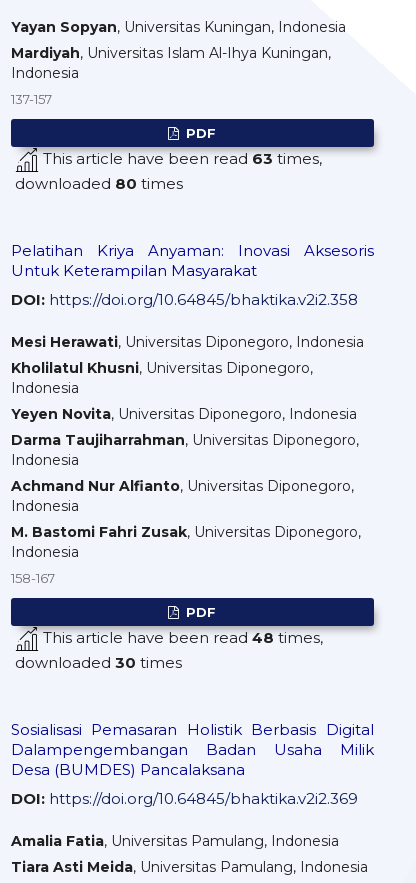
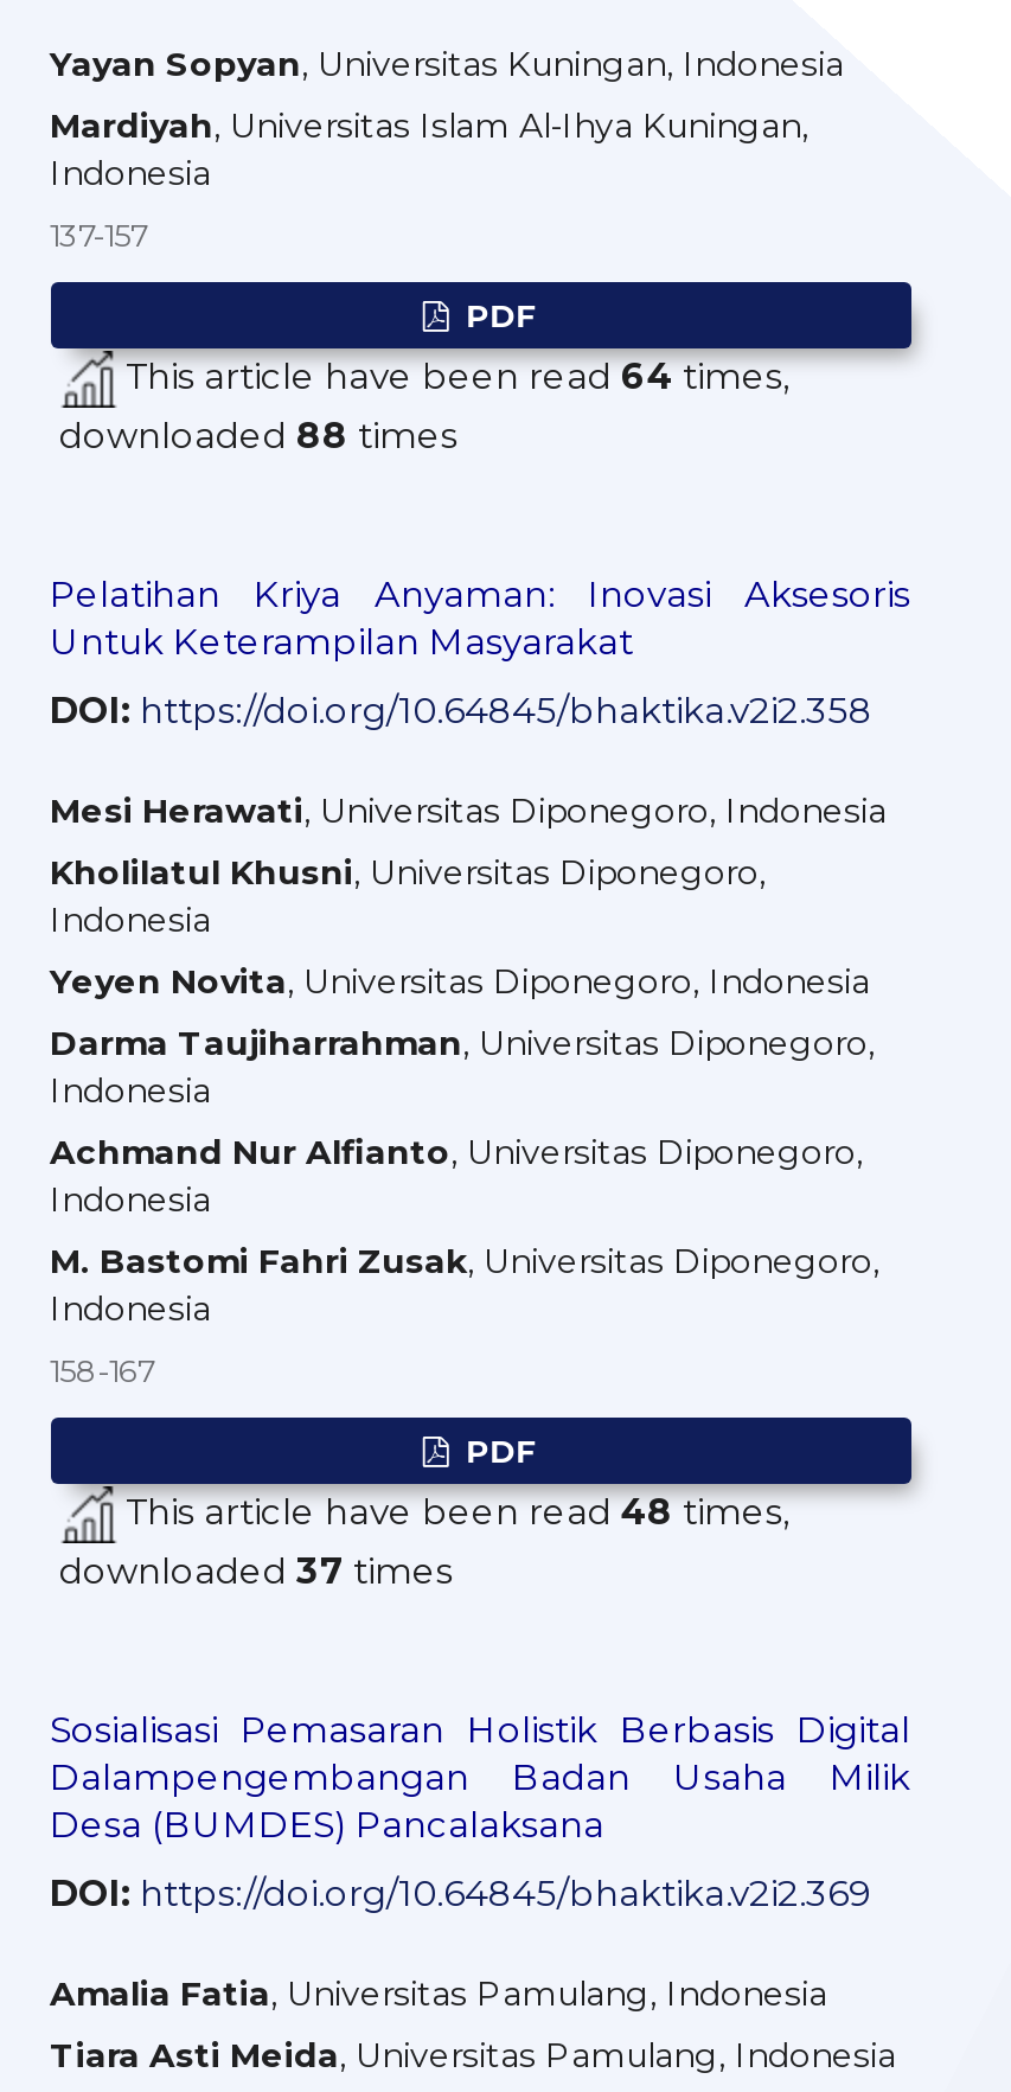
[38,149,321,168] This article have been read 63 times, -> [116,353,789,398] This article have been read 64 times,
[10,174,182,193] downloaded 80 times -> [50,412,457,457] downloaded 88 times
[10,653,181,672] downloaded 30 times -> [50,1548,453,1593] downloaded 37 times

